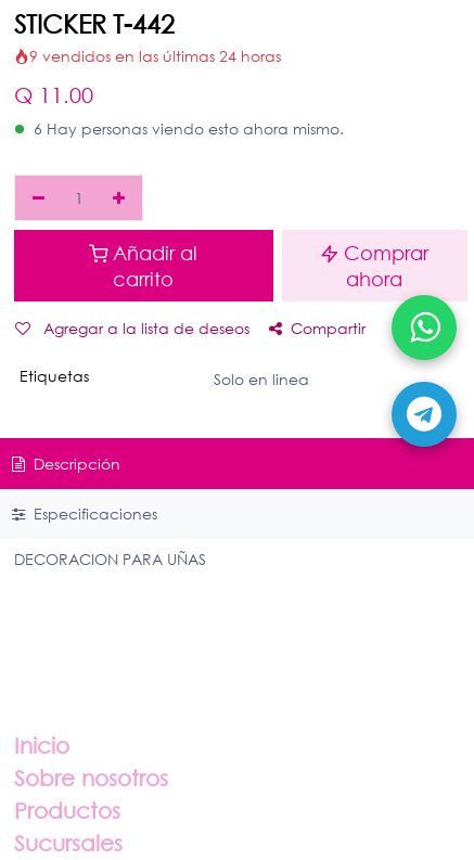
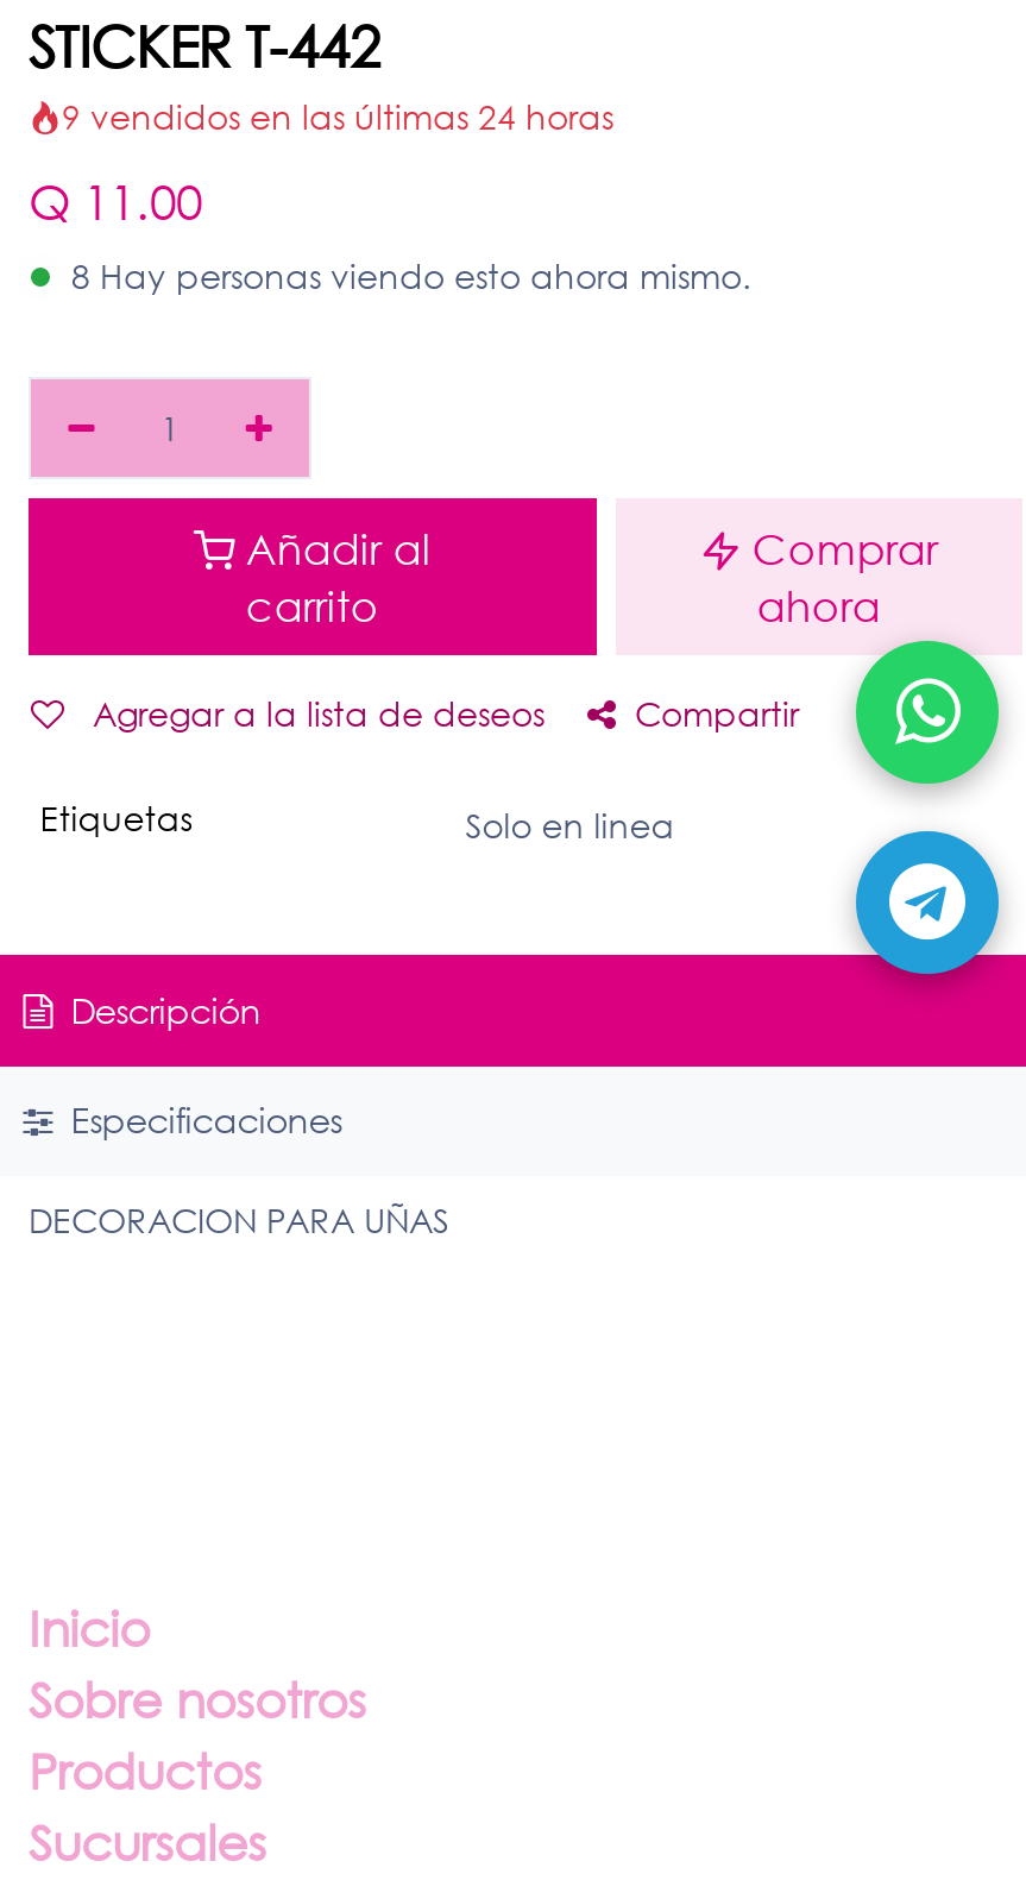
[34,118,344,139] 6 Hay personas viendo esto ahora mismo. -> [71,253,751,298] 8 Hay personas viendo esto ahora mismo.

